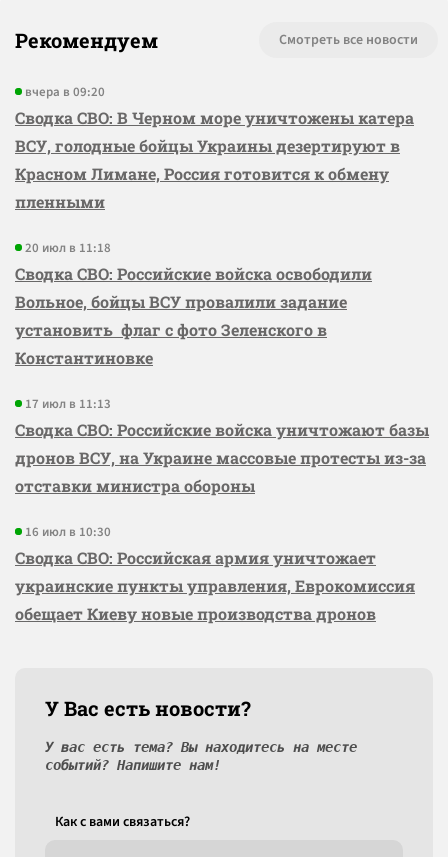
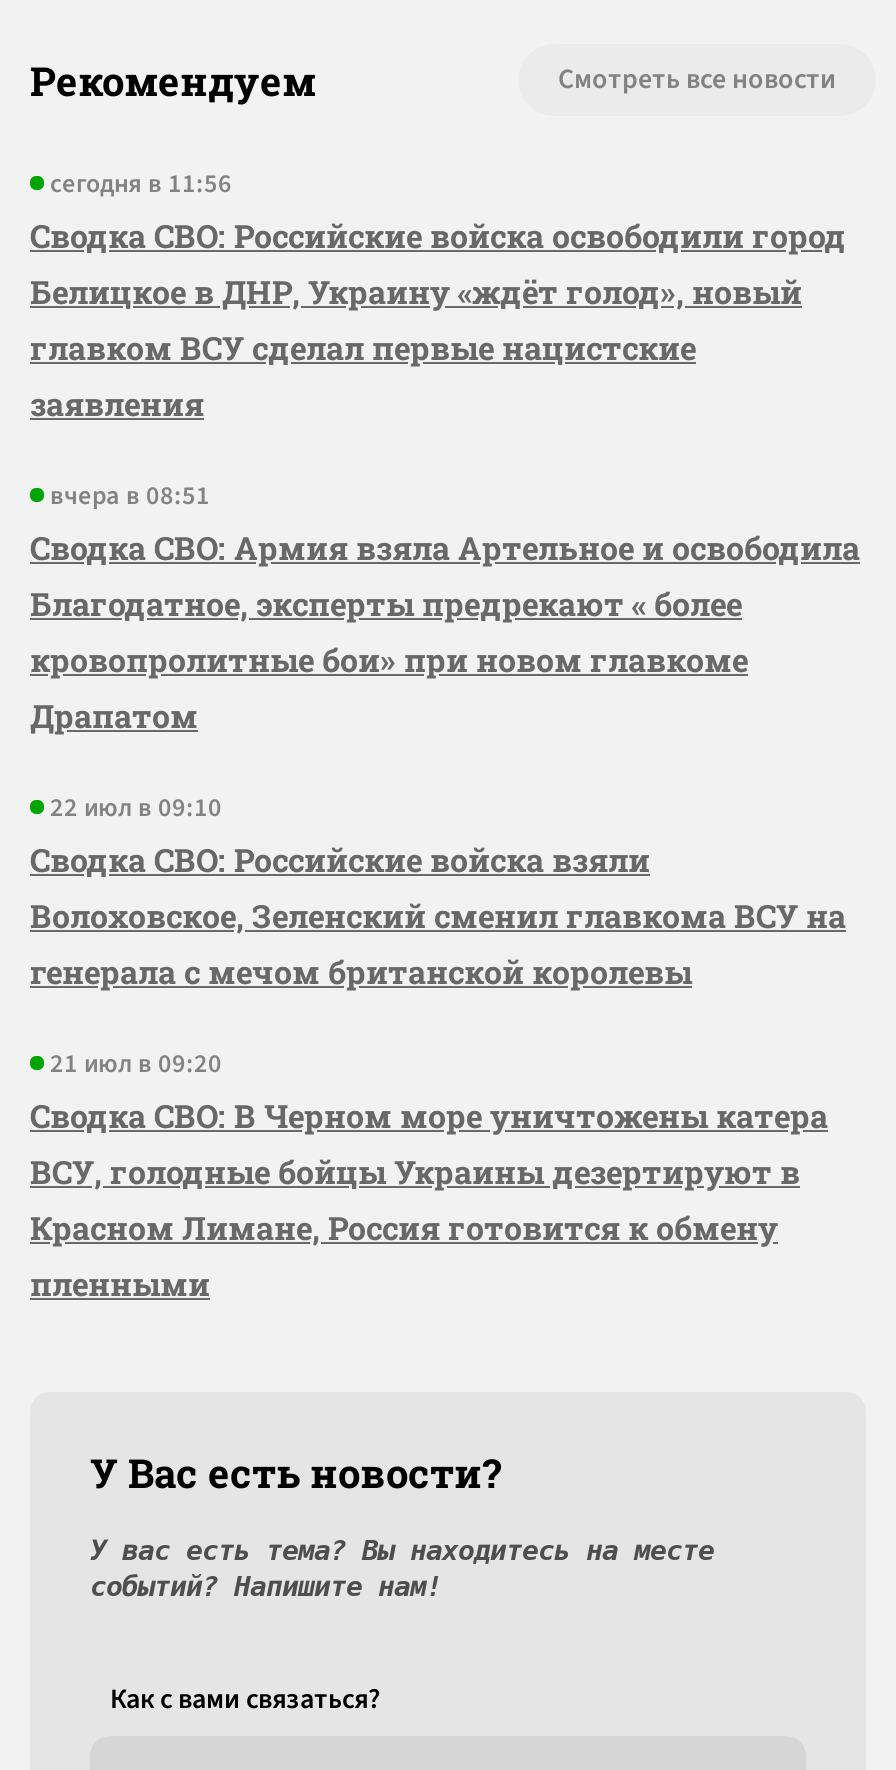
[25,83,105,101] вчера в 09:20 -> [30,166,860,1082] сегодня в 11:56 | Сводка СВО: Российские войска освободили город | Белицкое в ДНР, Украину «ждёт голод», новый | главком ВСУ сделал первые нацистские | заявления | вчера в 08:51 | Сводка СВО: Армия взяла Артельное и освободила | Благодатное, эксперты предрекают « более | кровопролитные бои» при новом главкоме | Драпатом | 22 июл в 09:10 | Сводка СВО: Российские войска взяли | Волоховское, Зеленский сменил главкома ВСУ на | генерала с мечом британской королевы | 21 июл в 09:20
moved [15,107,414,212] -> [30,1094,828,1304]: Сводка СВО: В Черном море уничтожены катера | ВСУ, голодные бойцы Украины дезертируют в | Красном Лимане, Россия готовится к обмену | пленными
[15,239,429,624] 20 июл в 11:18 | Сводка СВО: Российские войска освободили | Вольное, бойцы ВСУ провалили задание | установить флаг с фото Зеленского в | Константиновке | 17 июл в 11:13 | Сводка СВО: Российские войска уничтожают базы | дронов ВСУ, на Украине массовые протесты из-за | отставки министра обороны | 16 июл в 10:30 | Сводка СВО: Российская армия уничтожает | украинские пункты управления, Еврокомиссия | обещает Киеву новые производства дронов -> none

